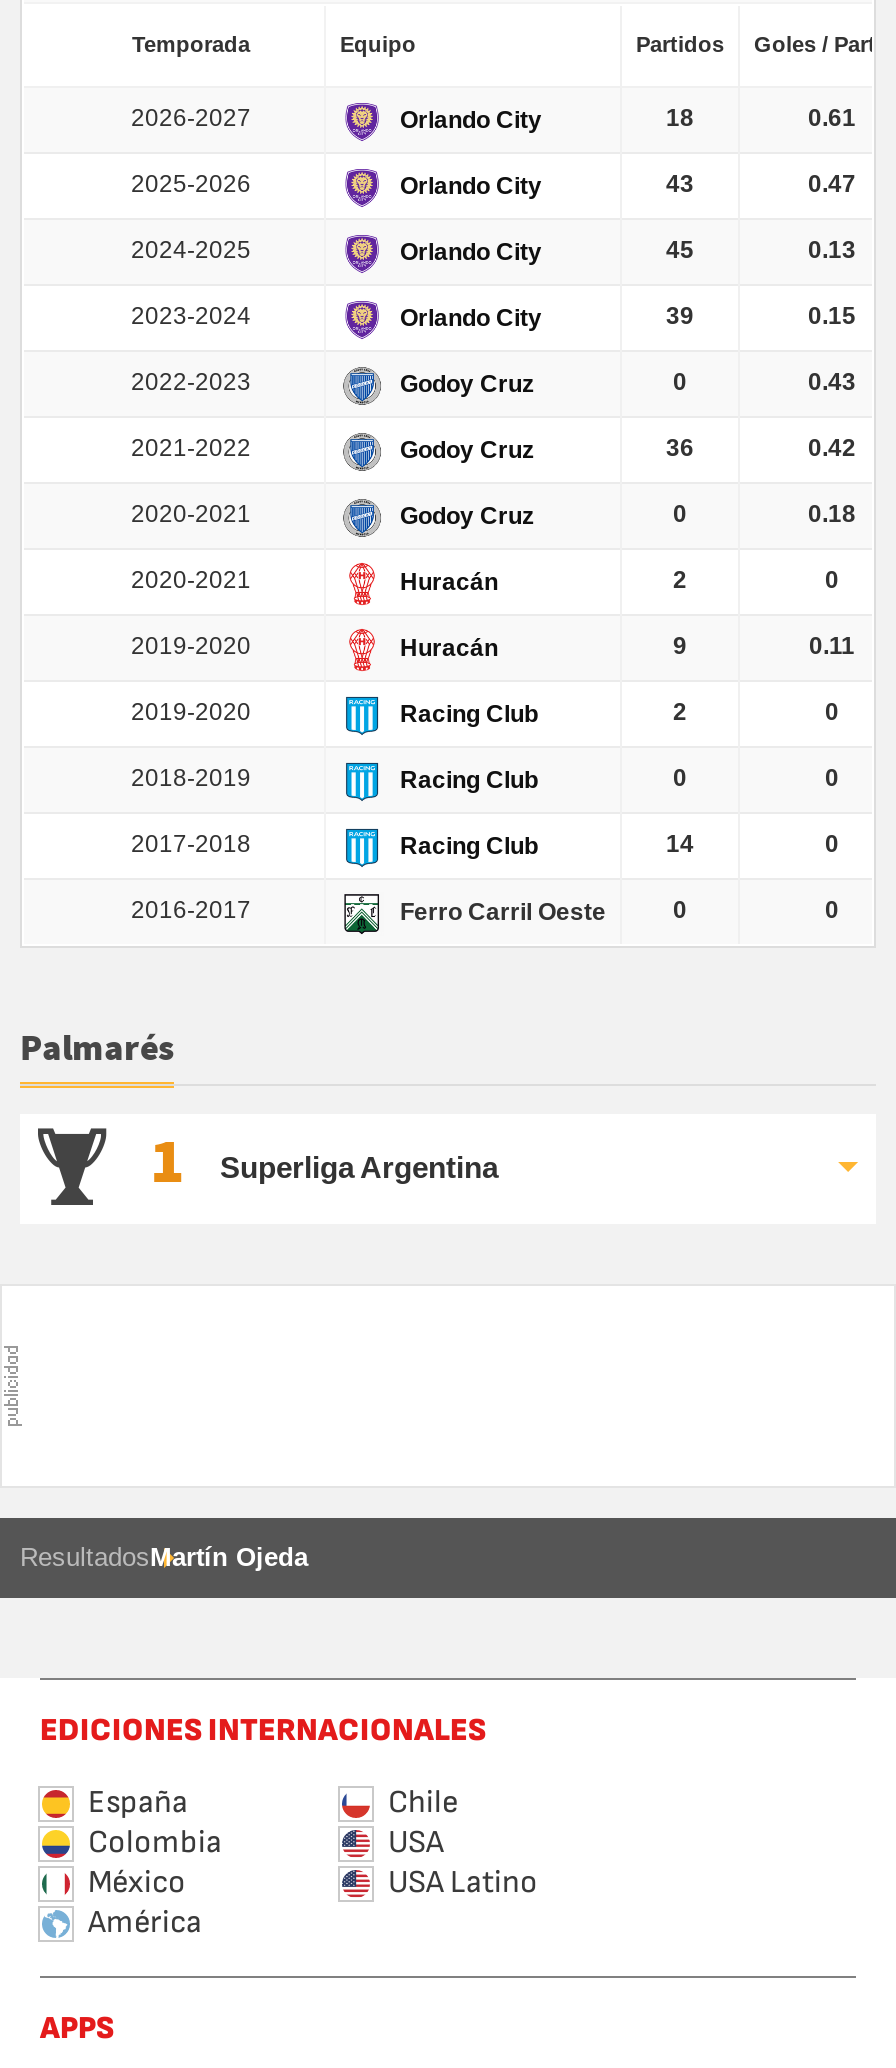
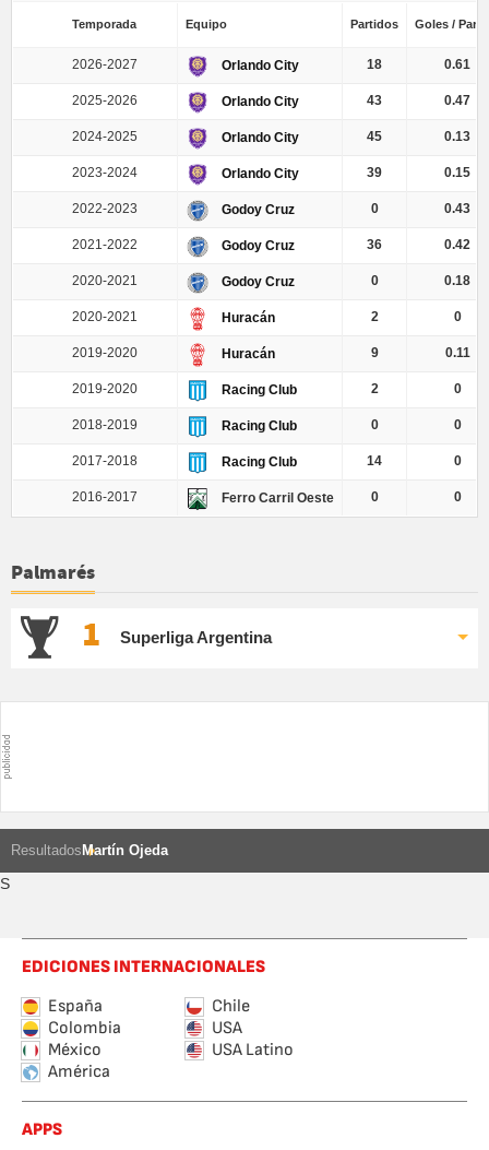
none -> [0,875,10,892] S

